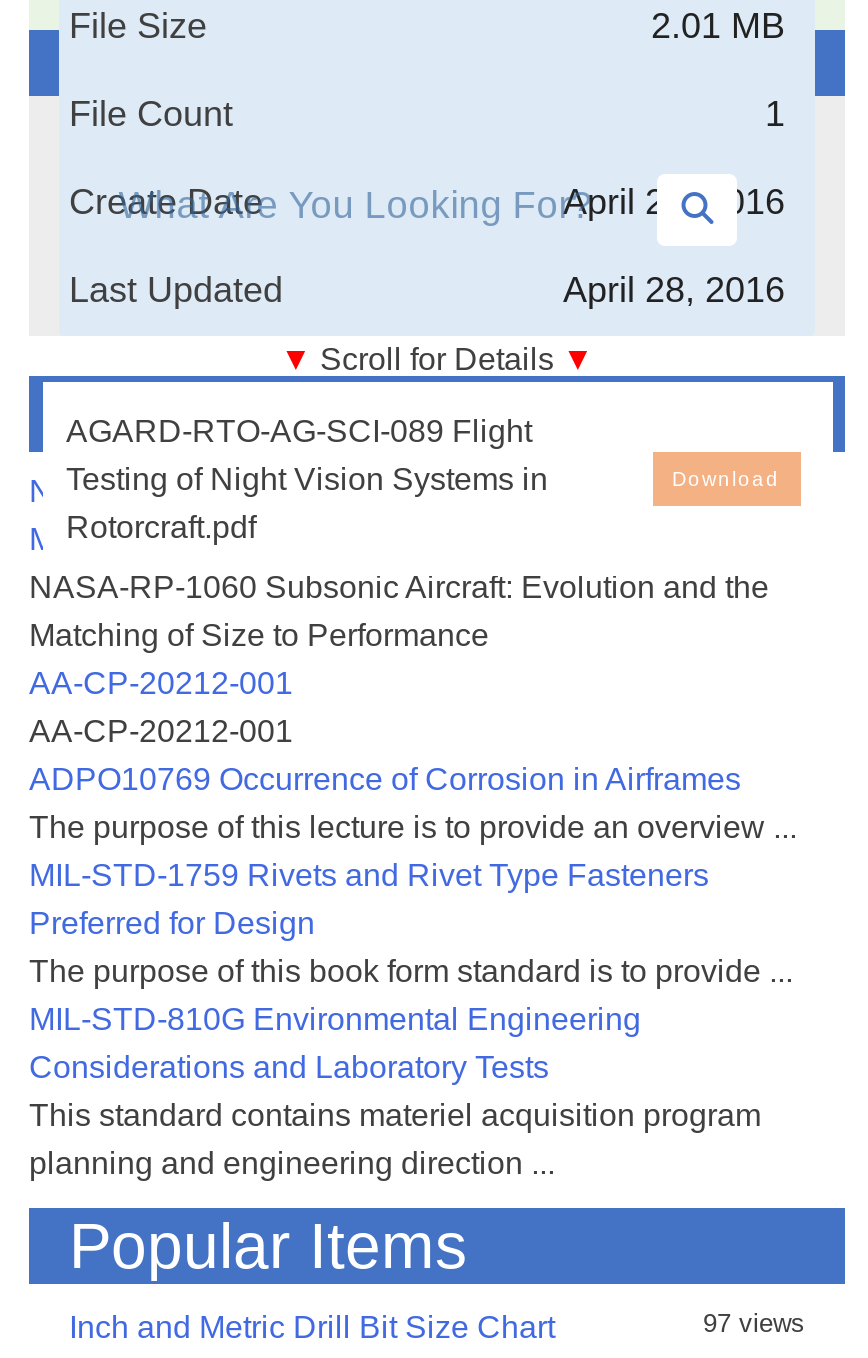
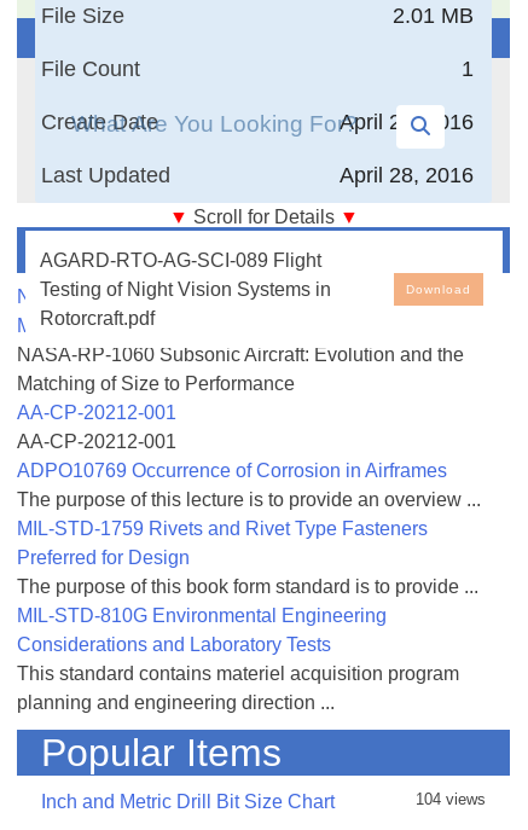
[703,1308,805,1338] 97 views -> [416,790,486,808] 104 views

